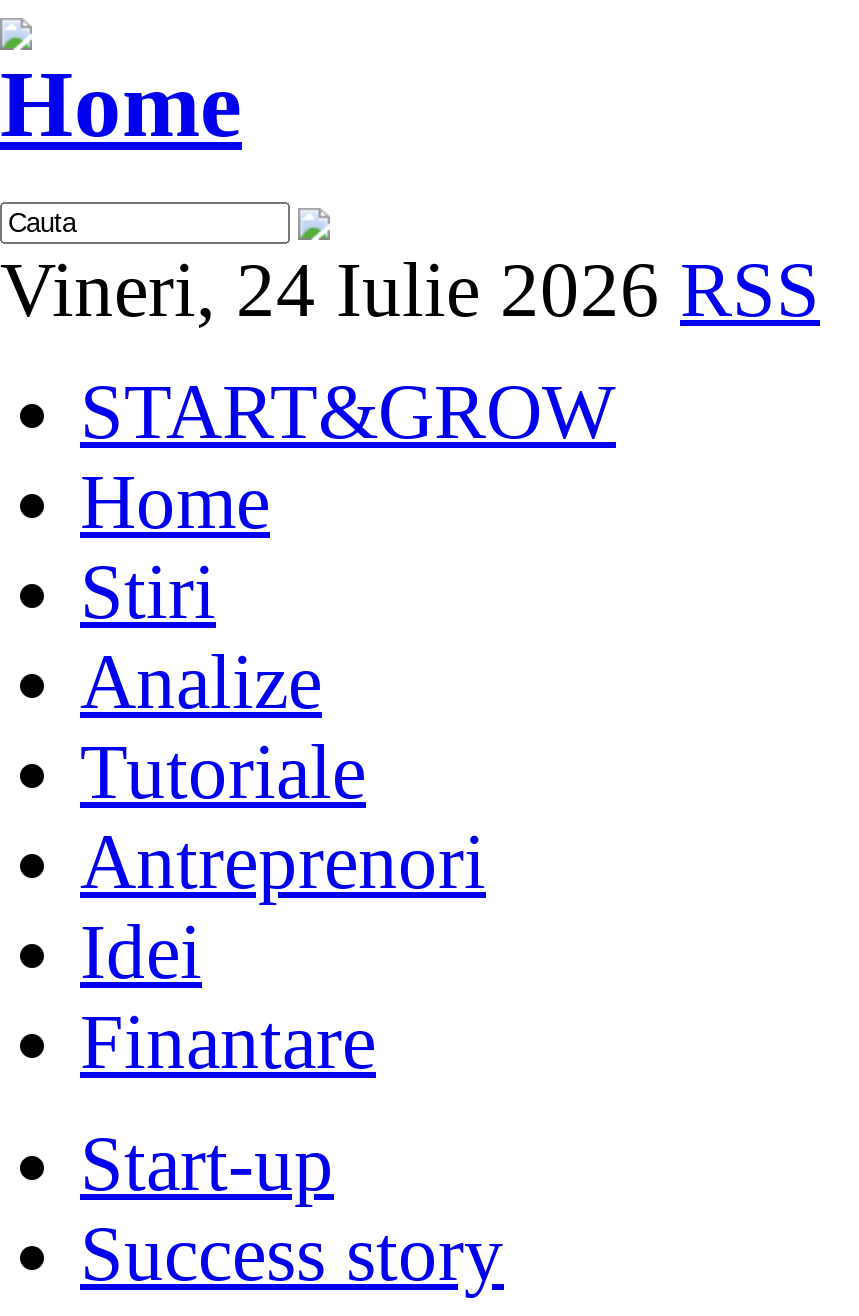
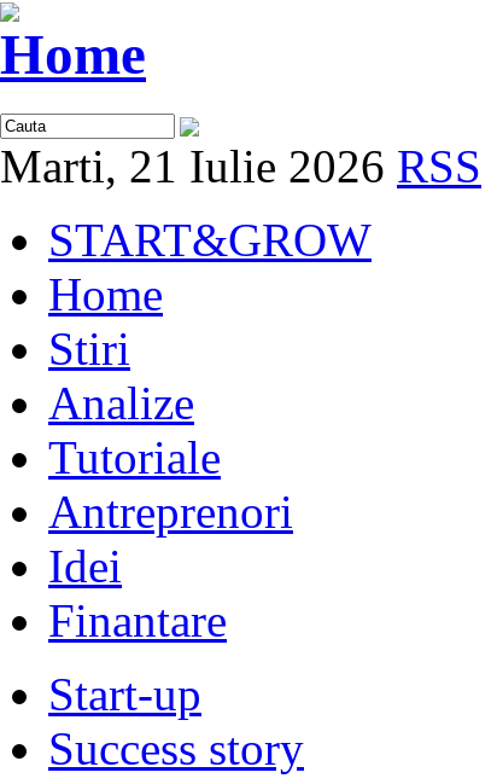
[0,246,820,332] Vineri, 24 Iulie 2026 RSS -> [0,140,481,192] Marti, 21 Iulie 2026 RSS

